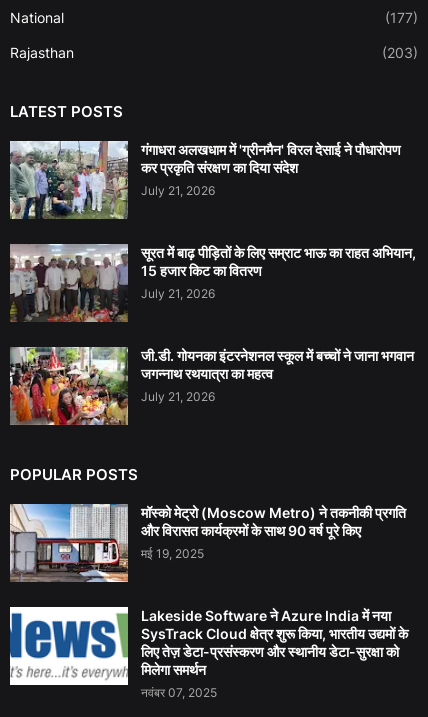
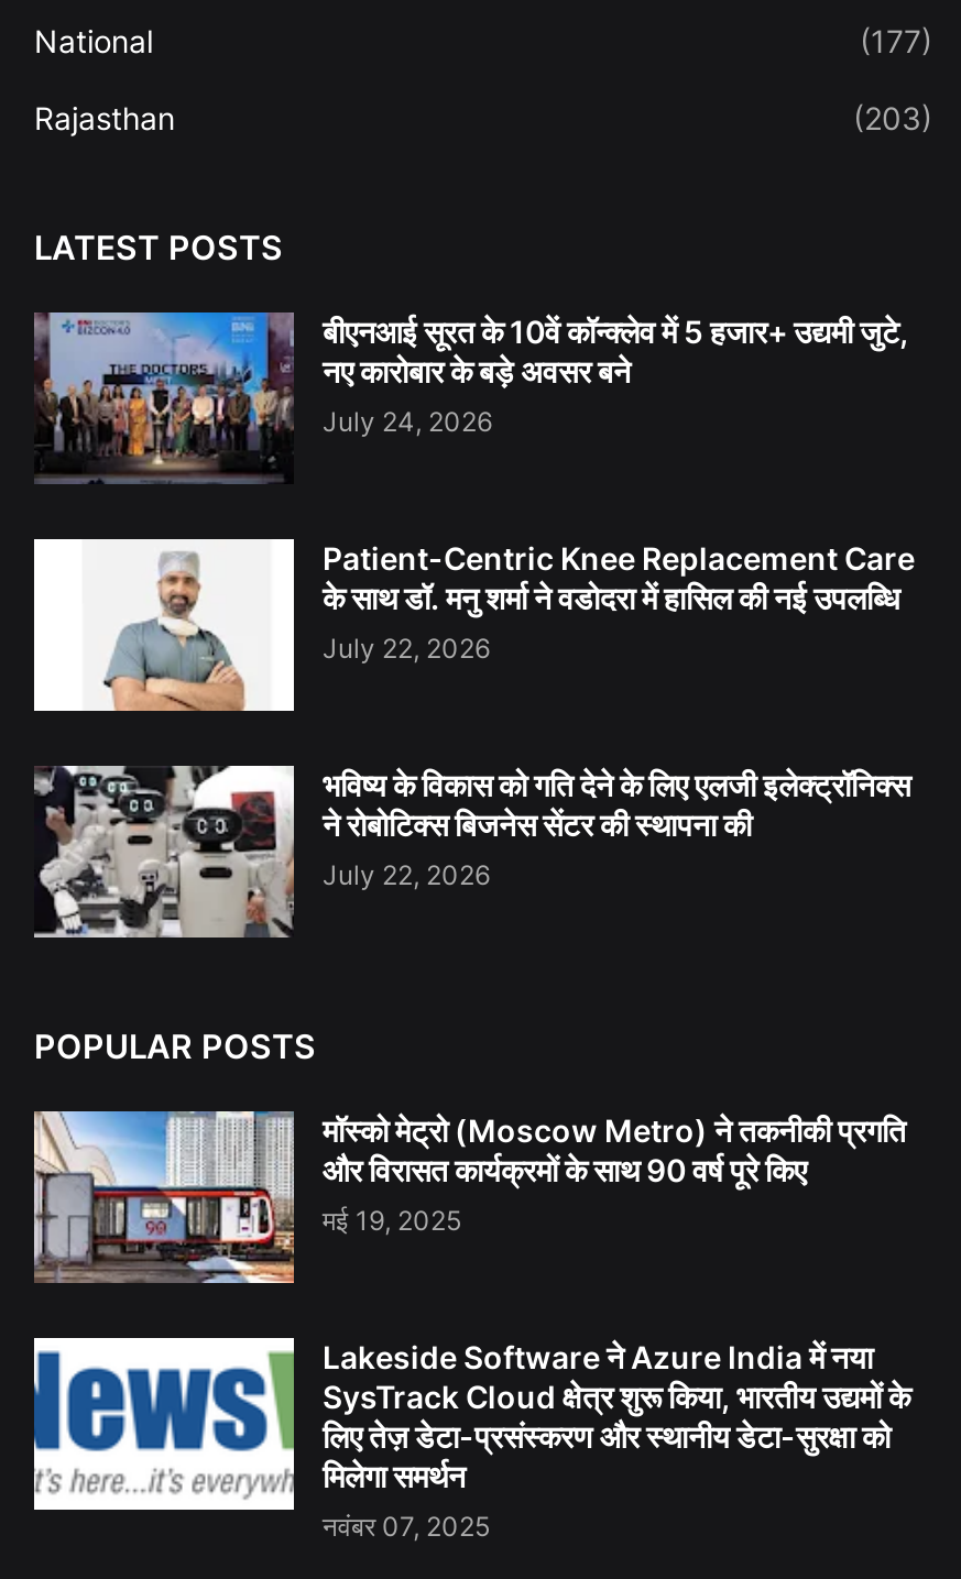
[9,140,401,220] [image] | गंगाधरा अलखधाम में 'ग्रीनमैन' विरल देसाई ने पौधारोपण | कर प्रकृति संरक्षण का दिया संदेश | July 21, 2026 -> [34,310,908,484] [image] | बीएनआई सूरत के 10वें कॉन्क्लेव में 5 हजार+ उद्यमी जुटे, | नए कारोबार के बड़े अवसर बने | July 24, 2026
[9,243,416,322] [image] | सूरत में बाढ़ पीड़ितों के लिए सम्राट भाऊ का राहत अभियान, | 15 हजार किट का वितरण | July 21, 2026 -> [32,537,915,713] [image] | Patient-Centric Knee Replacement Care | के साथ डॉ. मनु शर्मा ने वडोदरा में हासिल की नई उपलब्धि | July 22, 2026
[9,346,414,426] [image] | जी.डी. गोयनका इंटरनेशनल स्कूल में बच्चों ने जाना भगवान | जगन्नाथ रथयात्रा का महत्व | July 21, 2026 -> [34,764,910,940] [image] | भविष्य के विकास को गति देने के लिए एलजी इलेक्ट्रॉनिक्स | ने रोबोटिक्स बिजनेस सेंटर की स्थापना की | July 22, 2026

